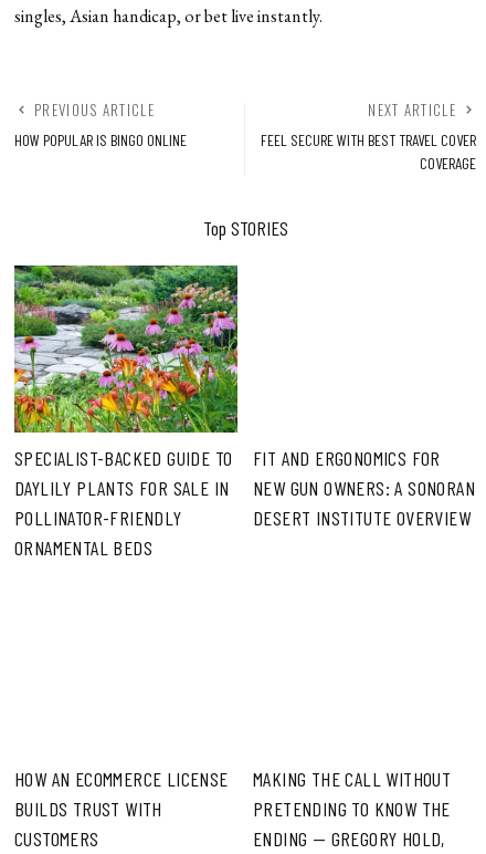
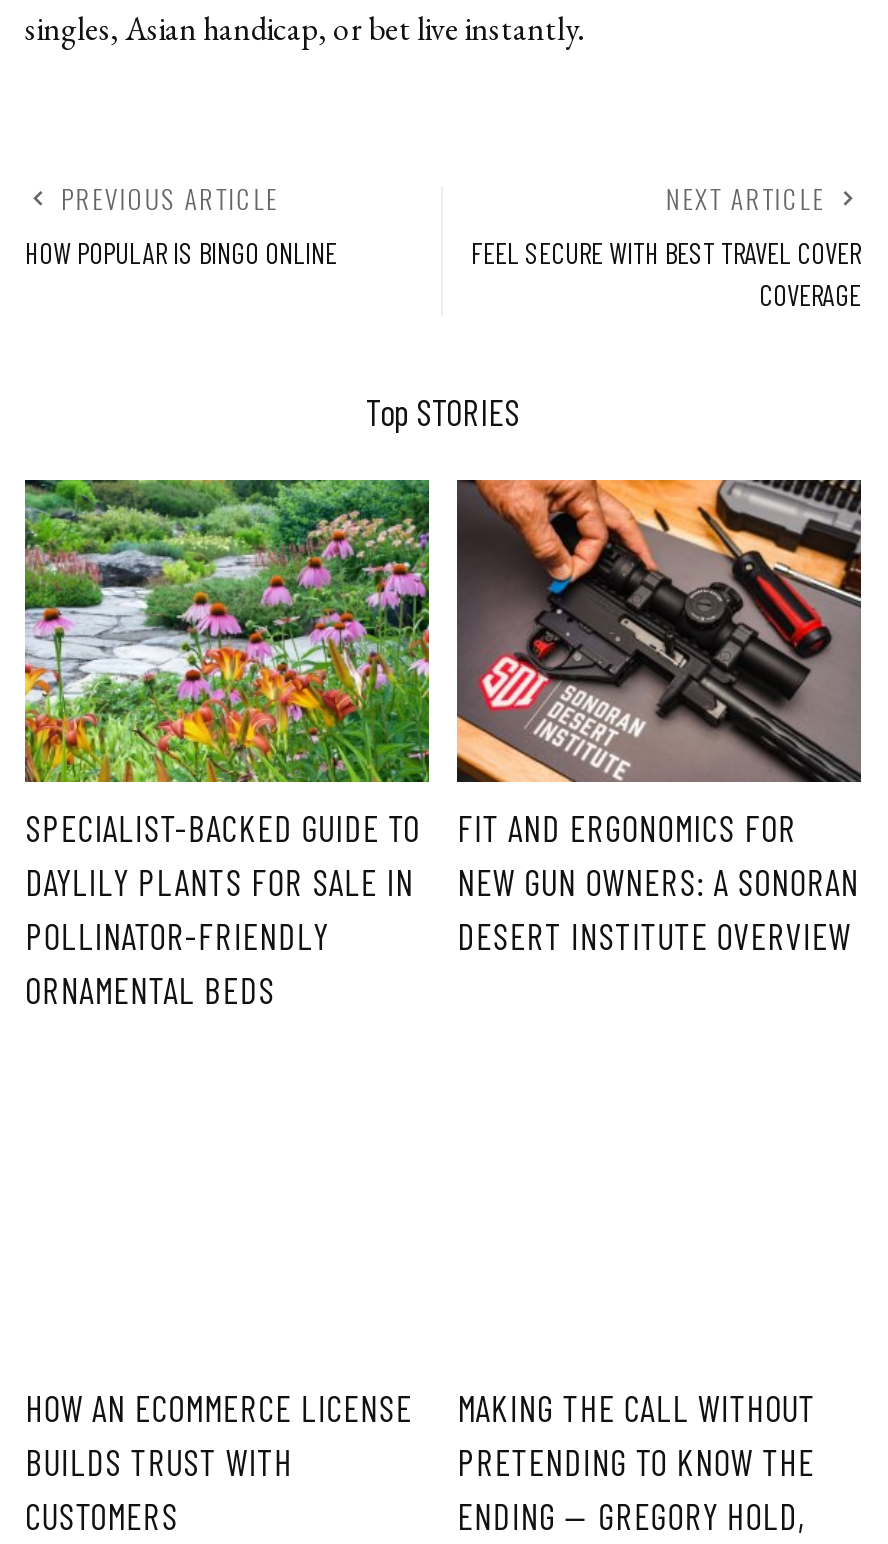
none -> [455,478,863,784] [image]

